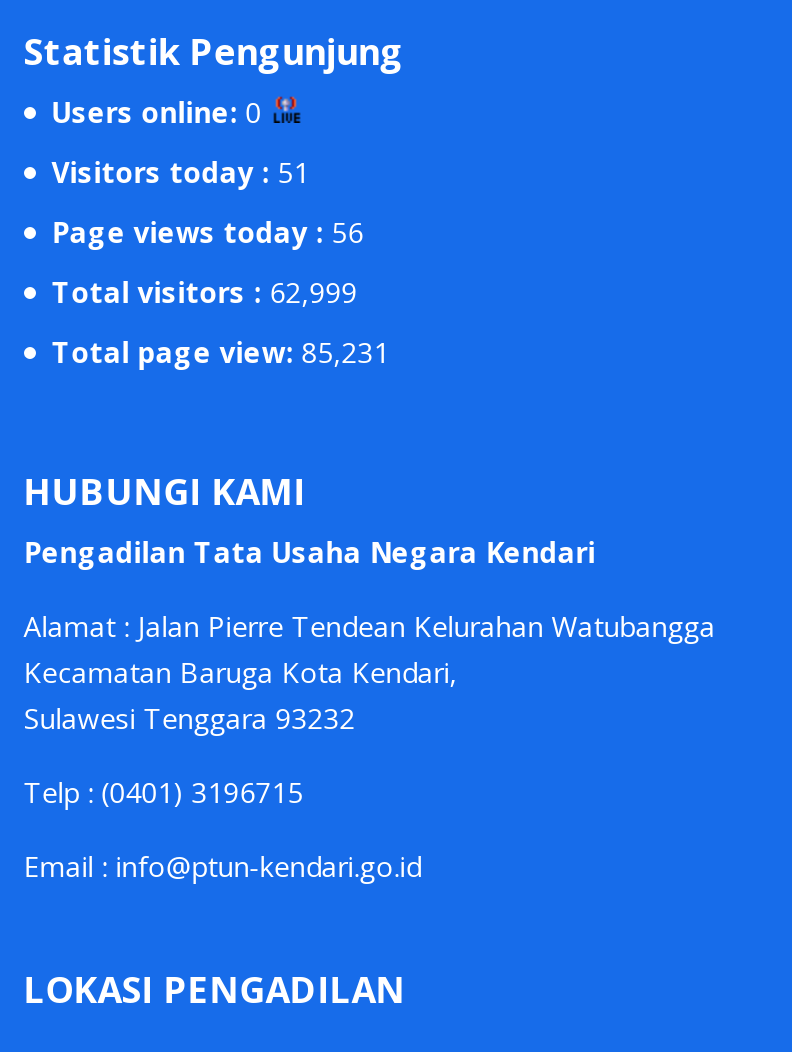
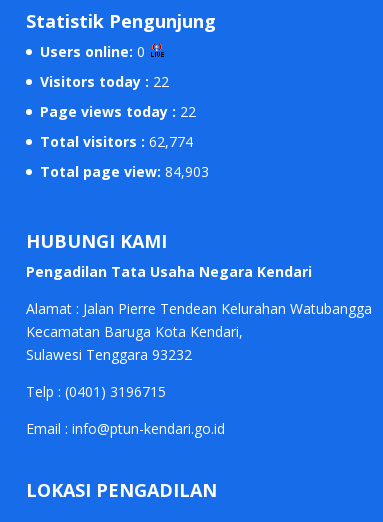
[52,154,310,192] Visitors today : 51 -> [40,72,169,91] Visitors today : 22
[52,214,364,252] Page views today : 56 -> [40,102,196,121] Page views today : 22
[52,274,358,312] Total visitors : 62,999 -> [40,132,193,151] Total visitors : 62,774
[52,334,390,372] Total page view: 85,231 -> [40,162,209,181] Total page view: 84,903

